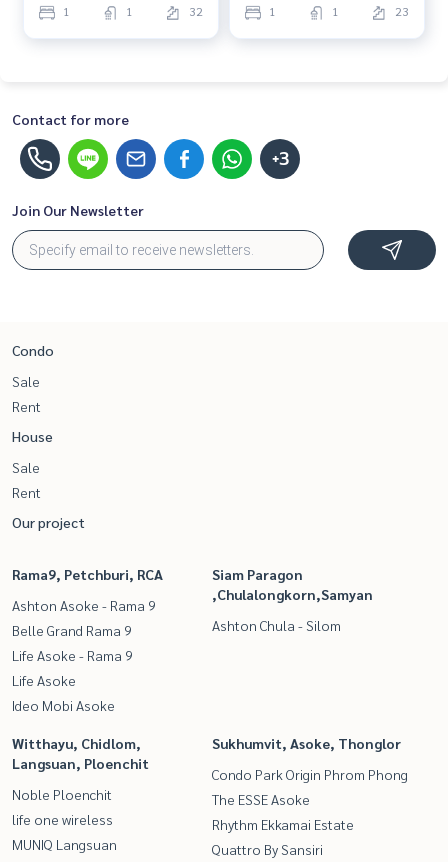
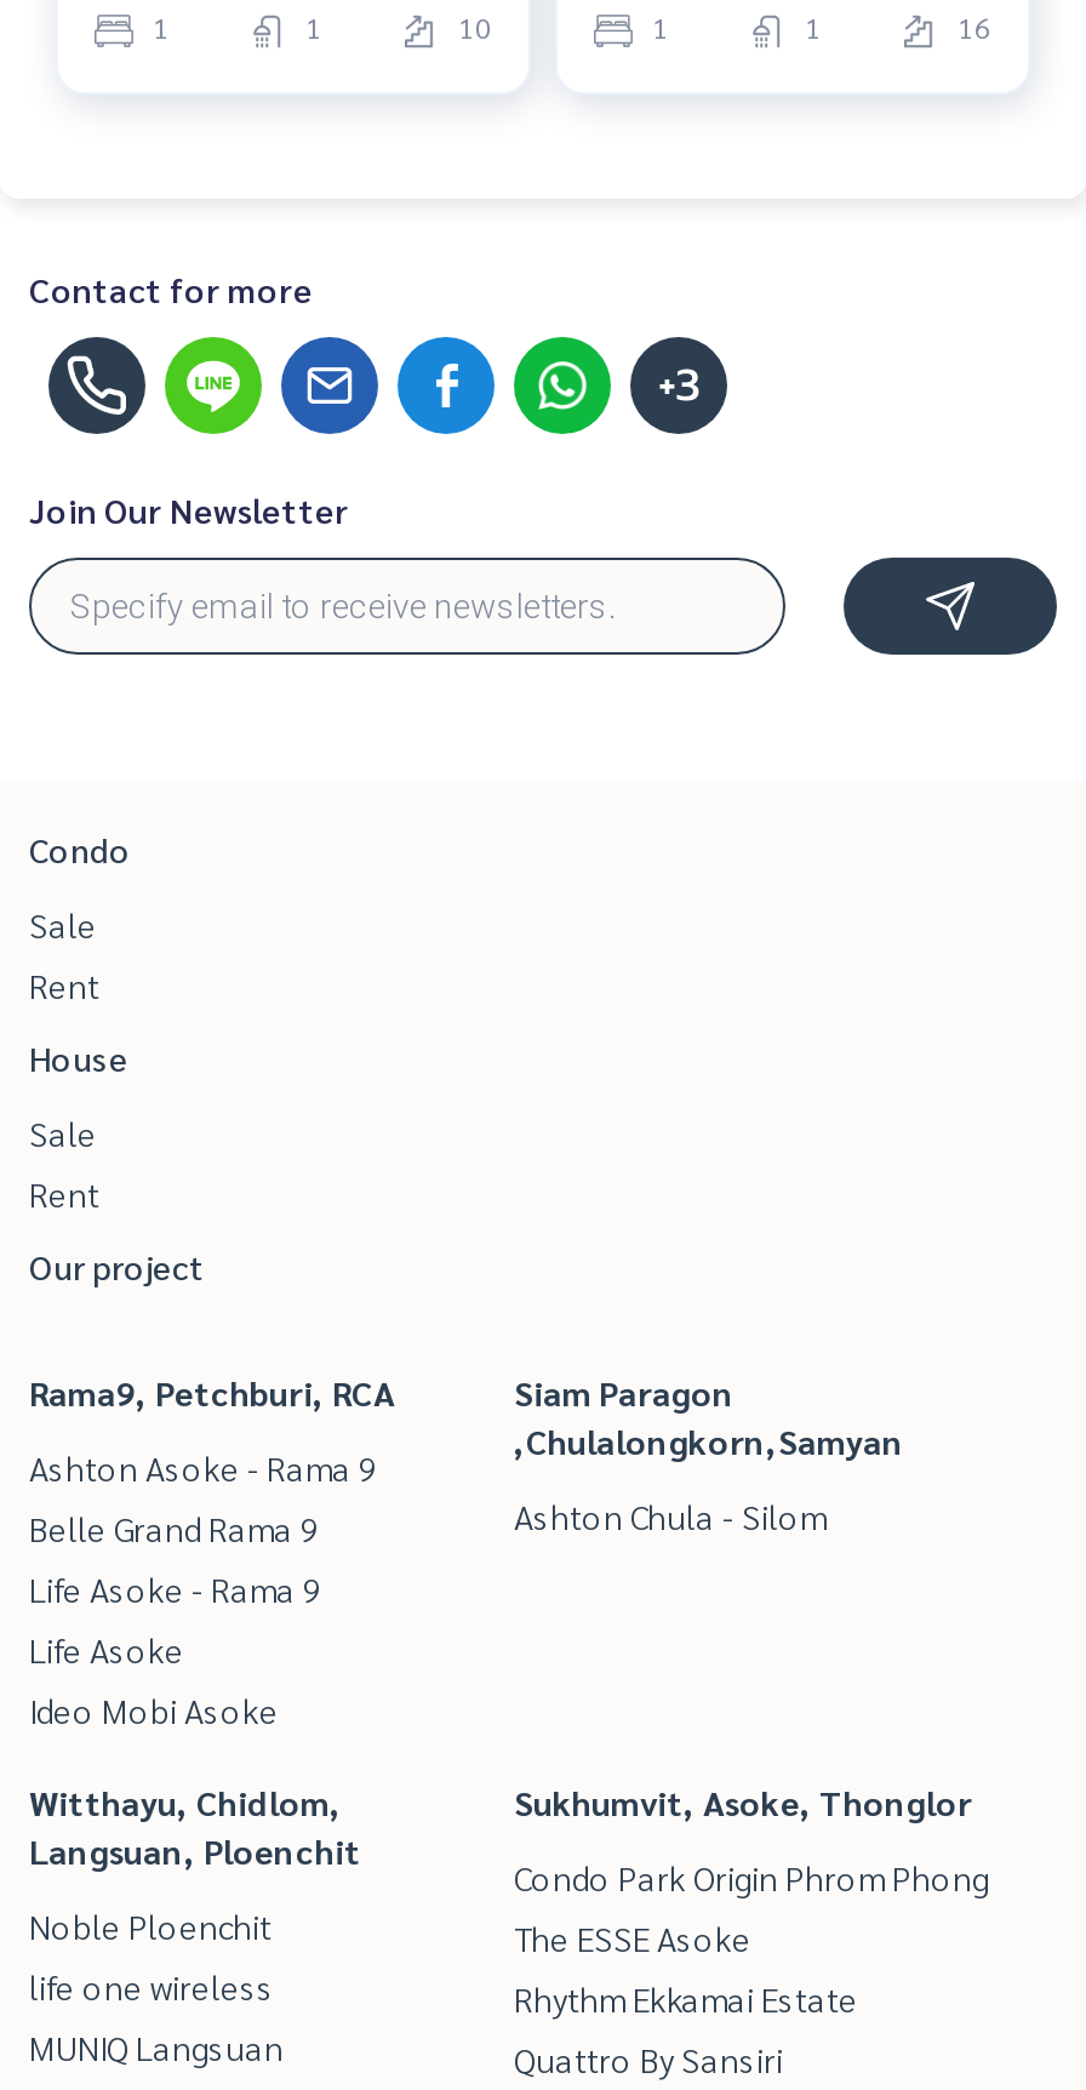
[189,3,203,19] 32 -> [458,8,492,47] 10
[395,3,409,19] 23 -> [958,8,991,47] 16

